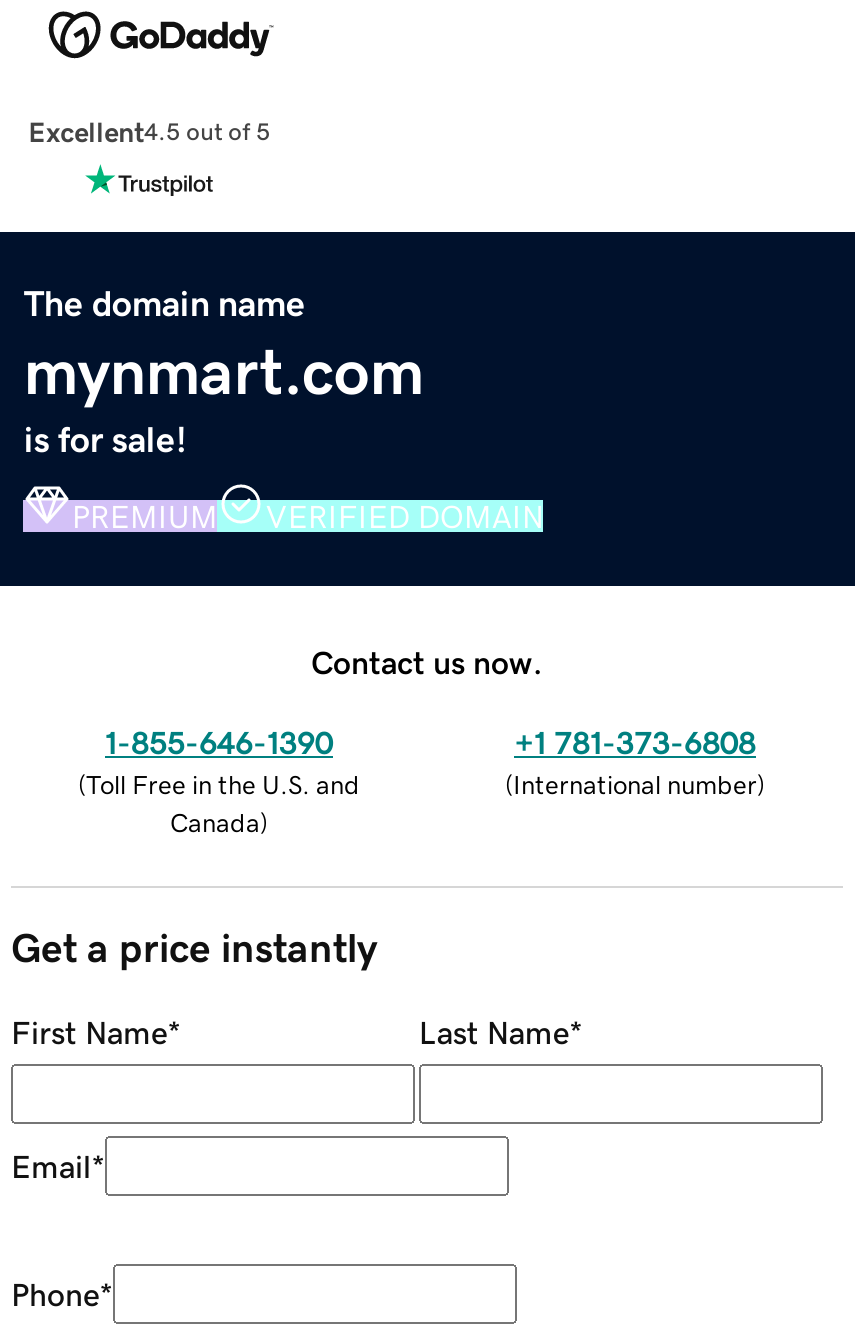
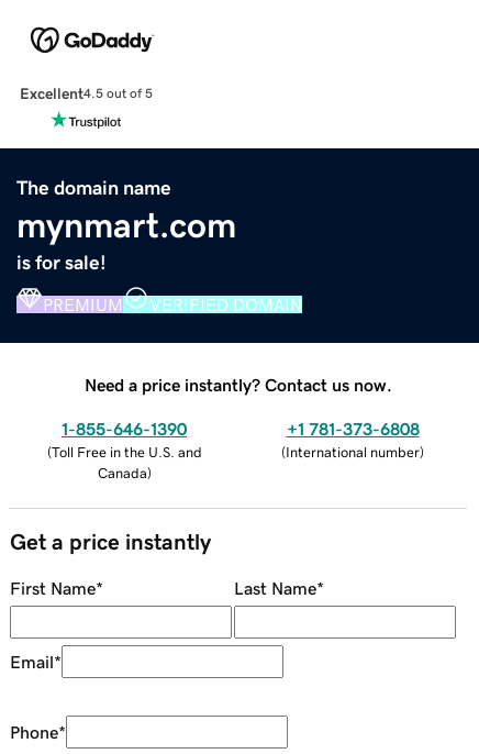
[311,645,543,677] Contact us now. -> [85,375,392,393] Need a price instantly? Contact us now.

